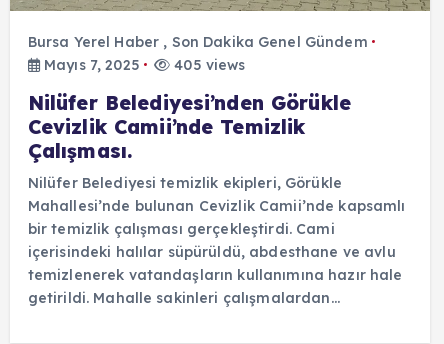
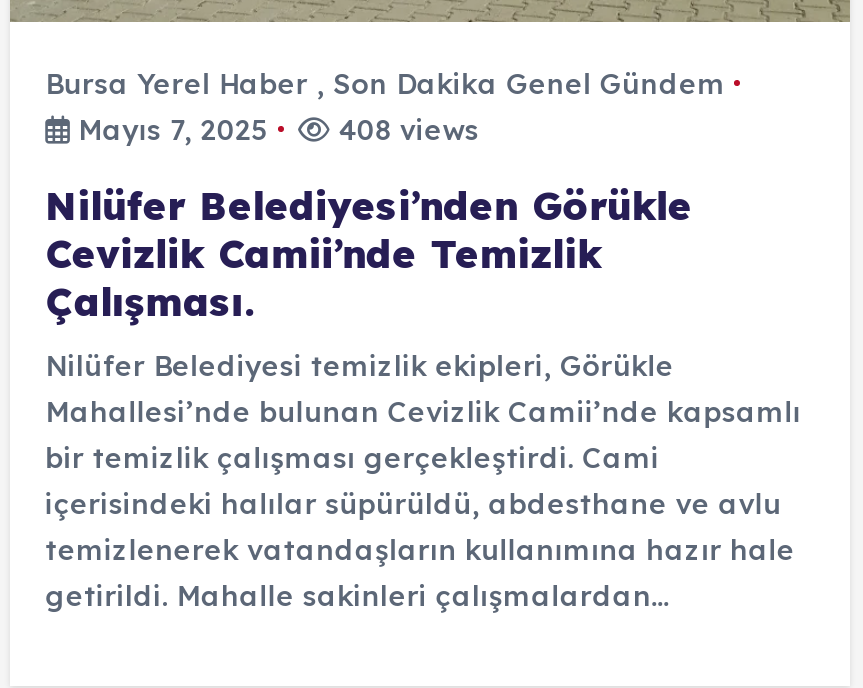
[40,55,246,73] Mayıs 7, 2025 405 views -> [70,111,479,147] Mayıs 7, 2025 408 views

